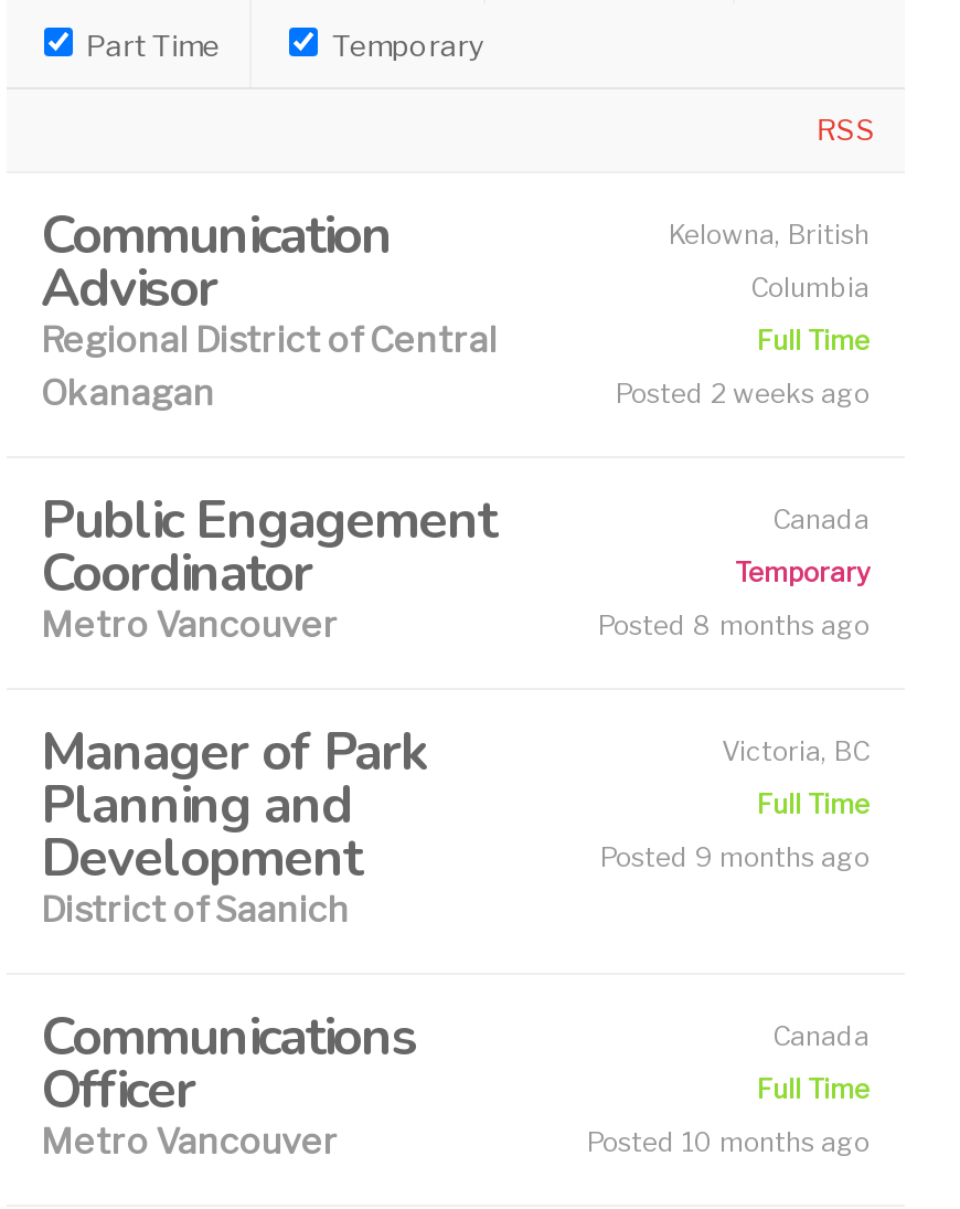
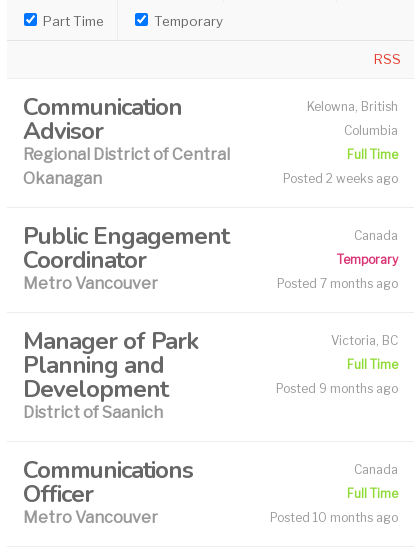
[598,608,870,641] Posted 8 months ago -> [277,276,398,291] Posted 7 months ago

